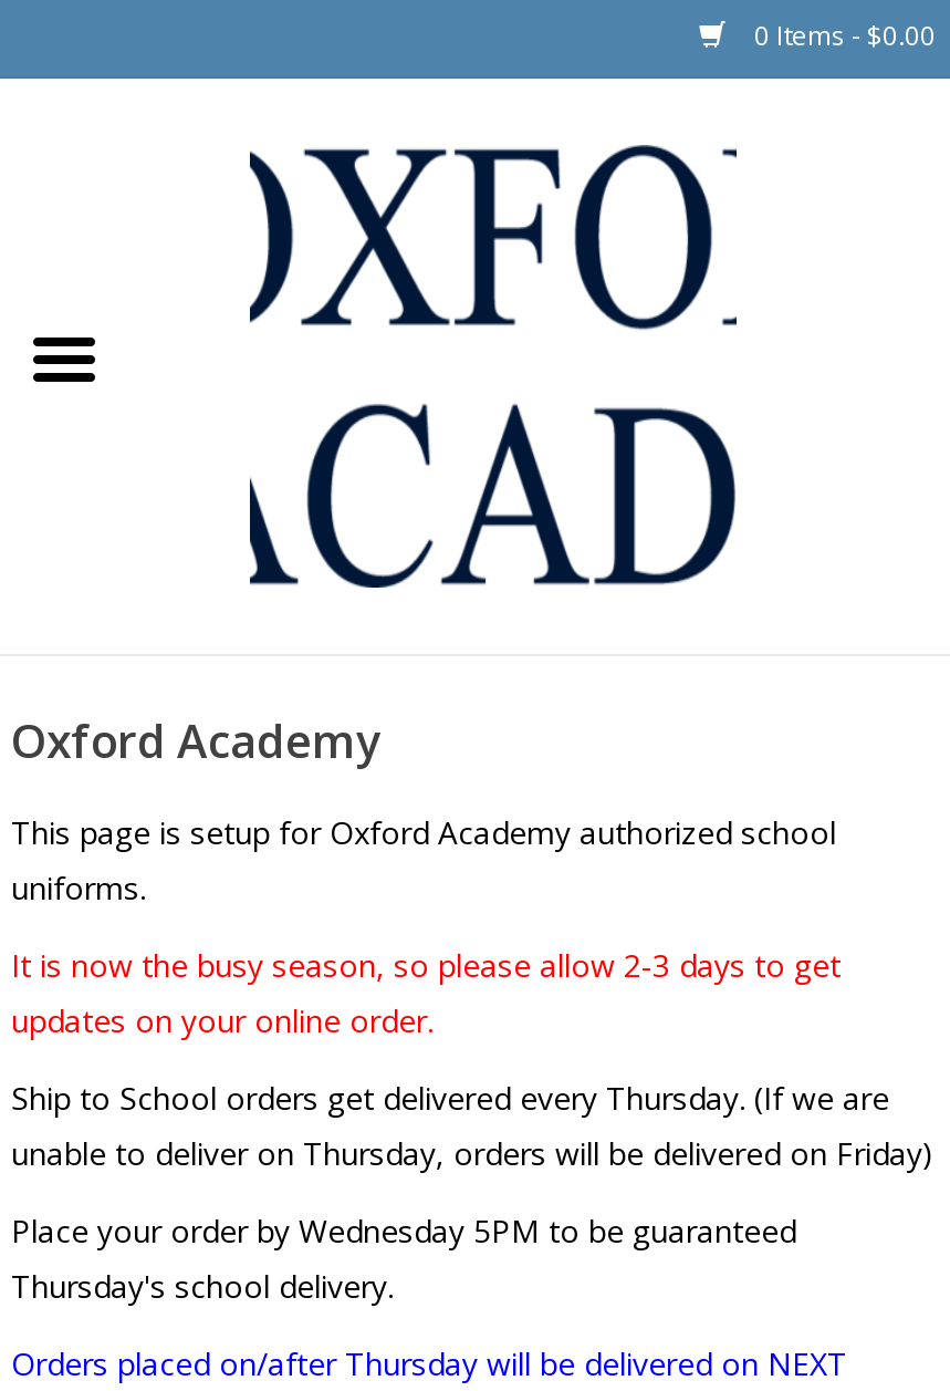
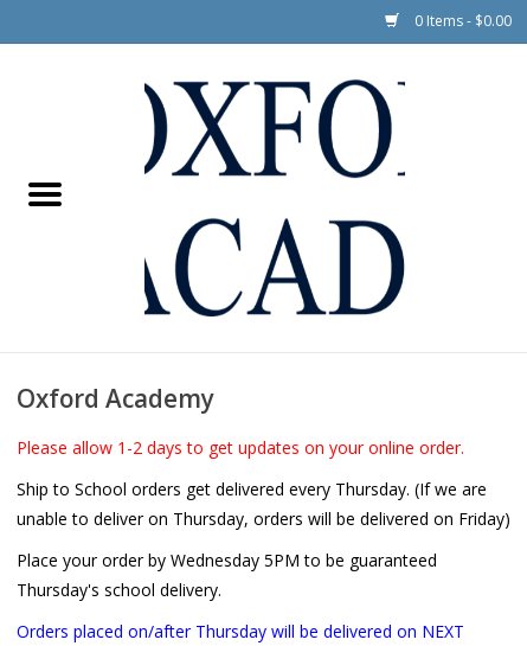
[11,811,841,1041] This page is setup for Oxford Academy authorized school | uniforms. | It is now the busy season, so please allow 2-3 days to get | updates on your online order. -> [17,436,464,459] Please allow 1-2 days to get updates on your online order.

